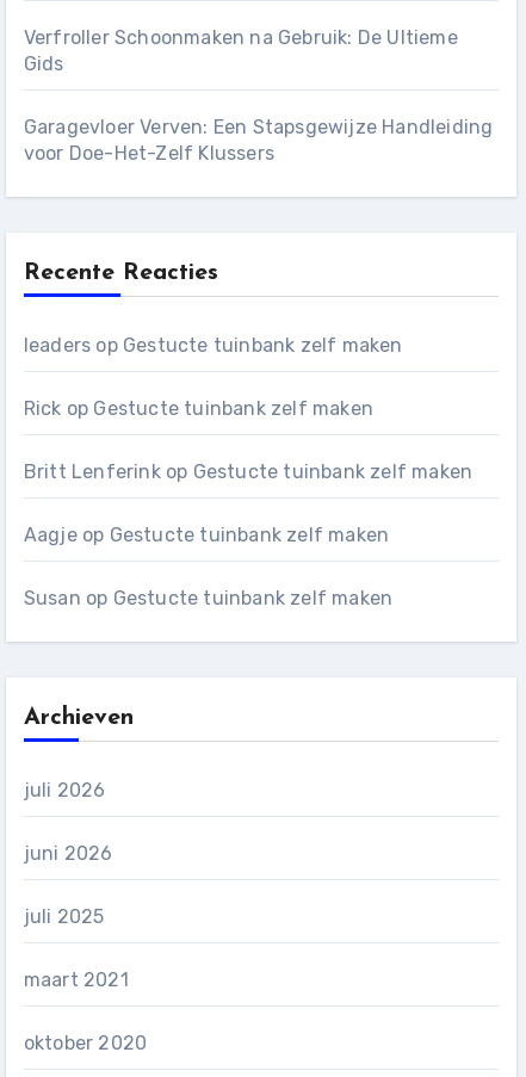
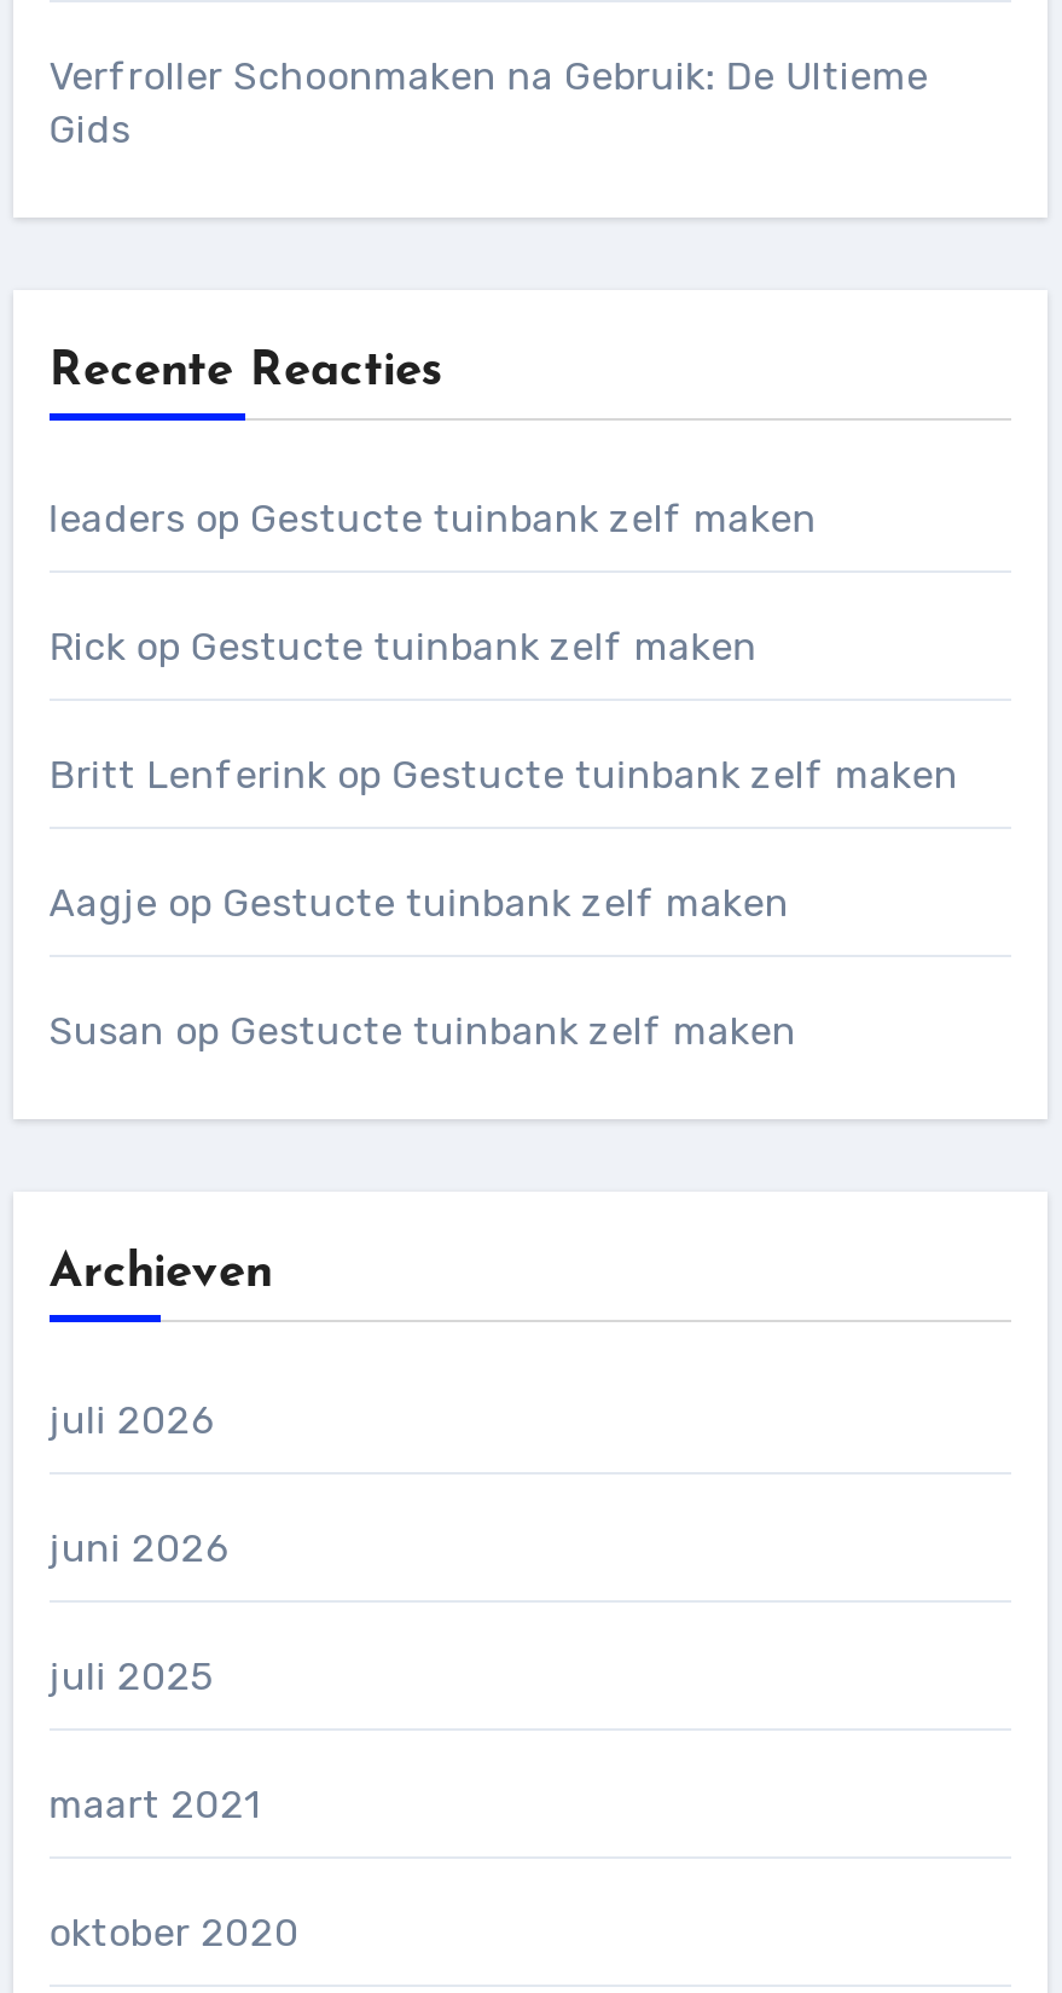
[24,116,493,165] Garagevloer Verven: Een Stapsgewijze Handleiding | voor Doe-Het-Zelf Klussers -> none

